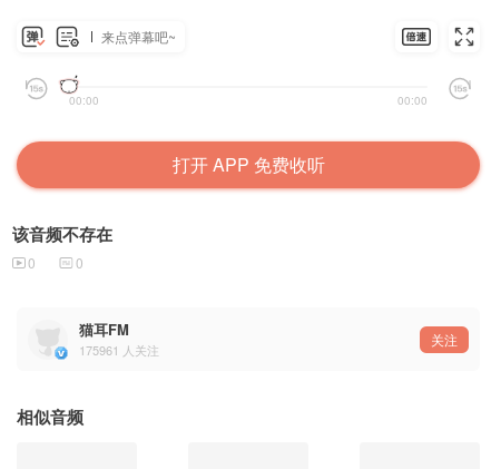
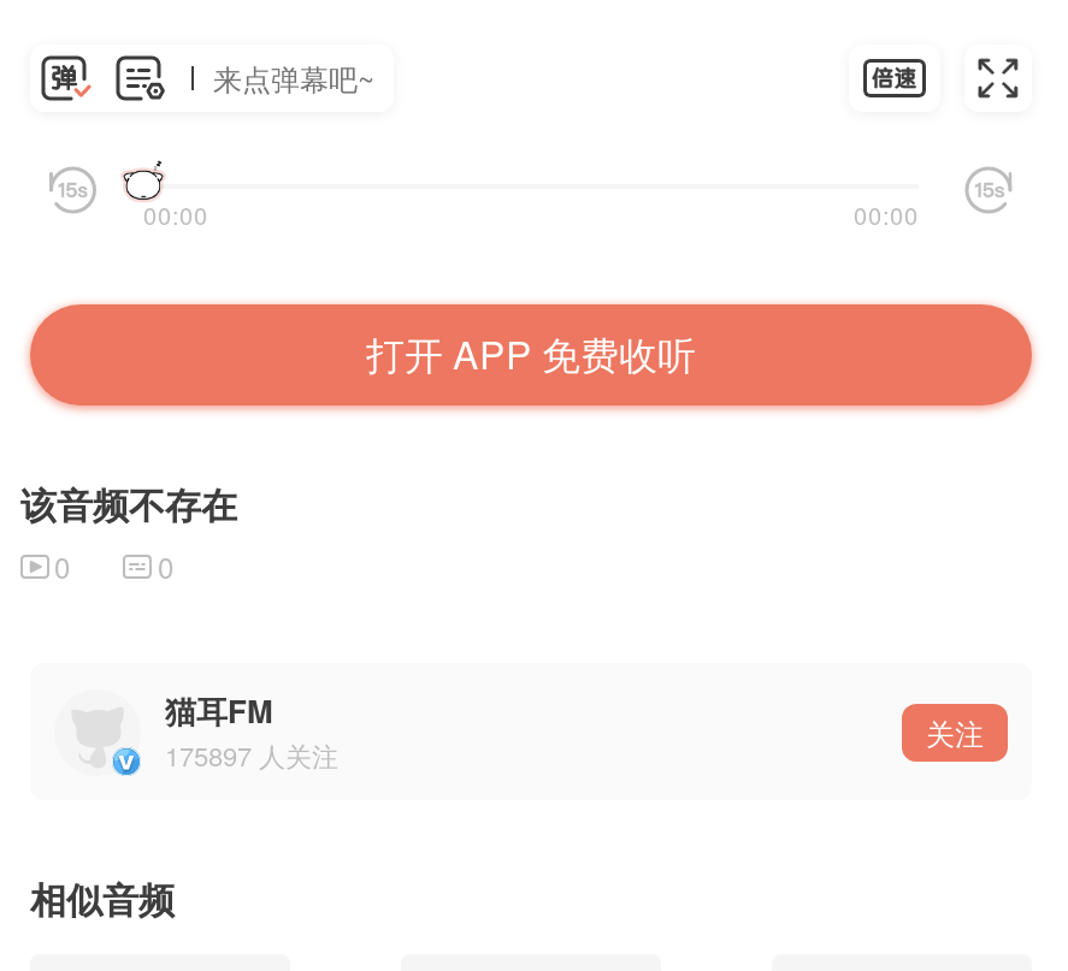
[79,341,159,359] 175961人关注 -> [165,735,338,774] 175897人关注

